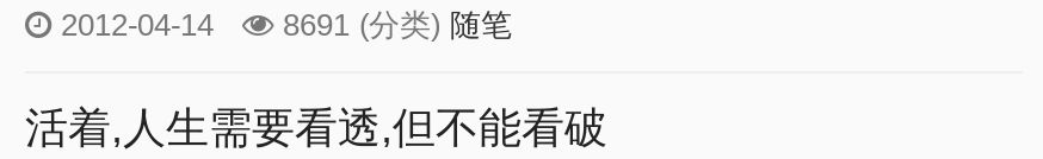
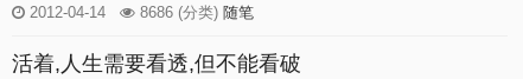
[51,7,512,43] 2012-04-14 8691 (分类)随笔 -> [25,4,254,21] 2012-04-14 8686 (分类)随笔

